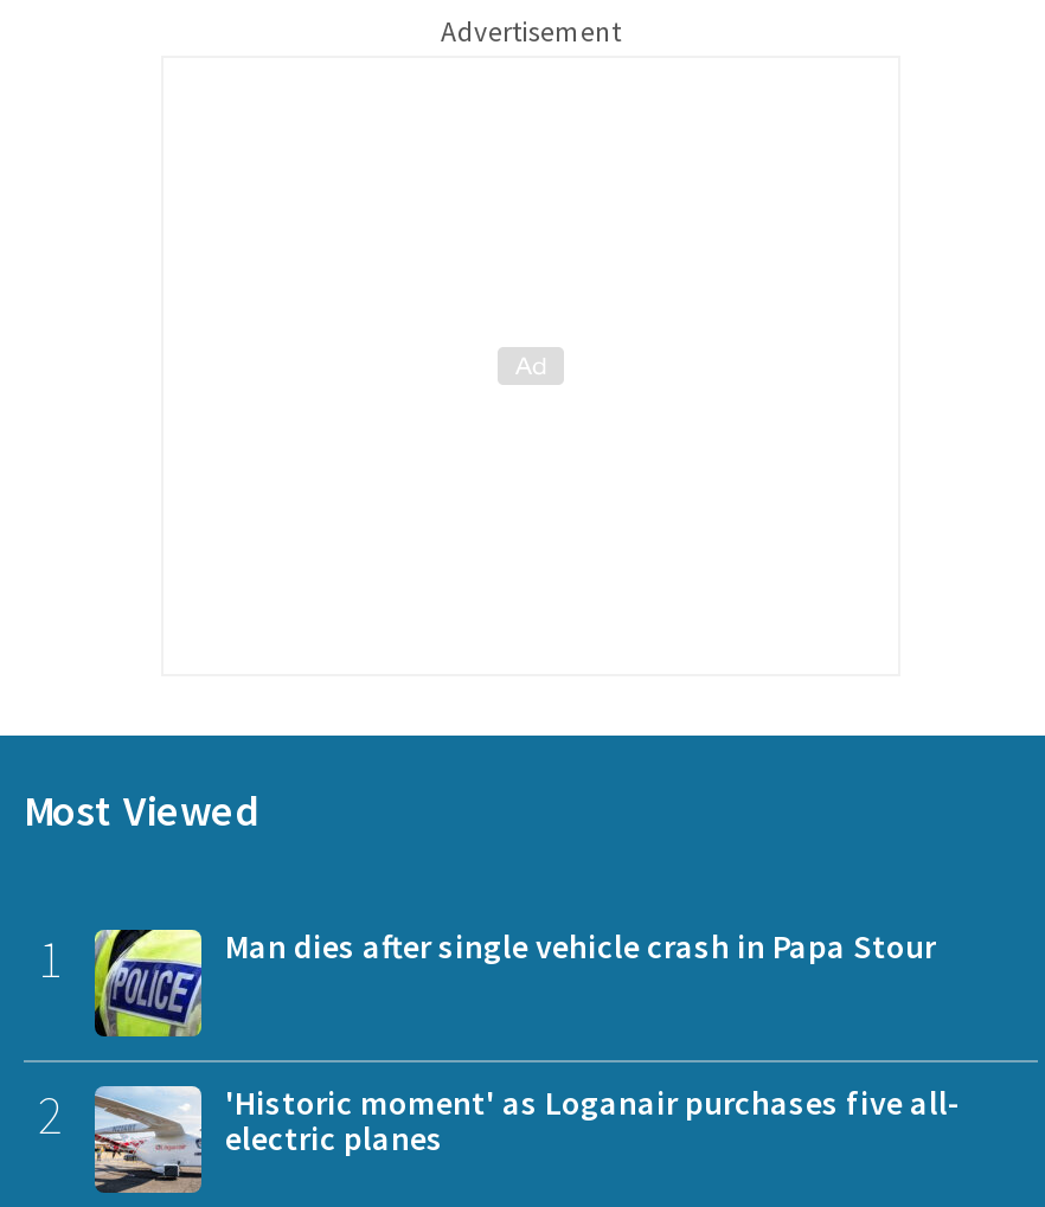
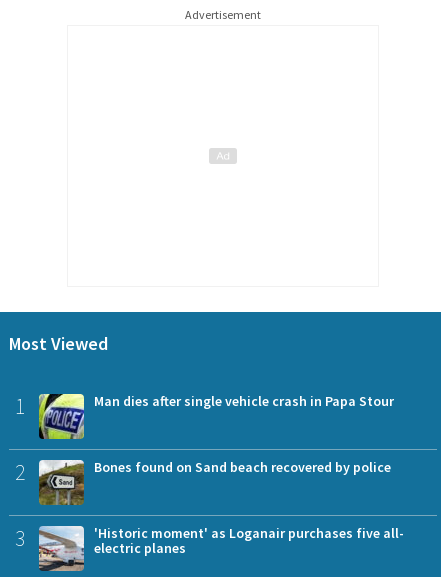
none -> [15,458,391,552] [image] | Bones found on Sand beach recovered by police | 3

